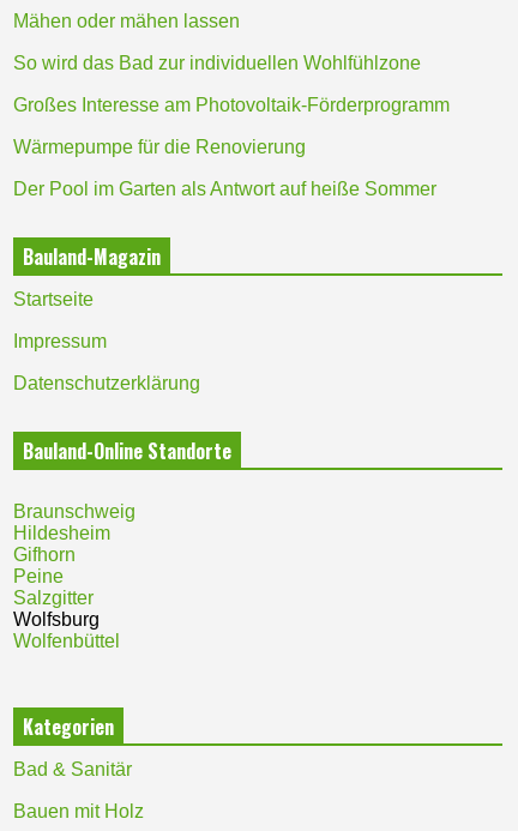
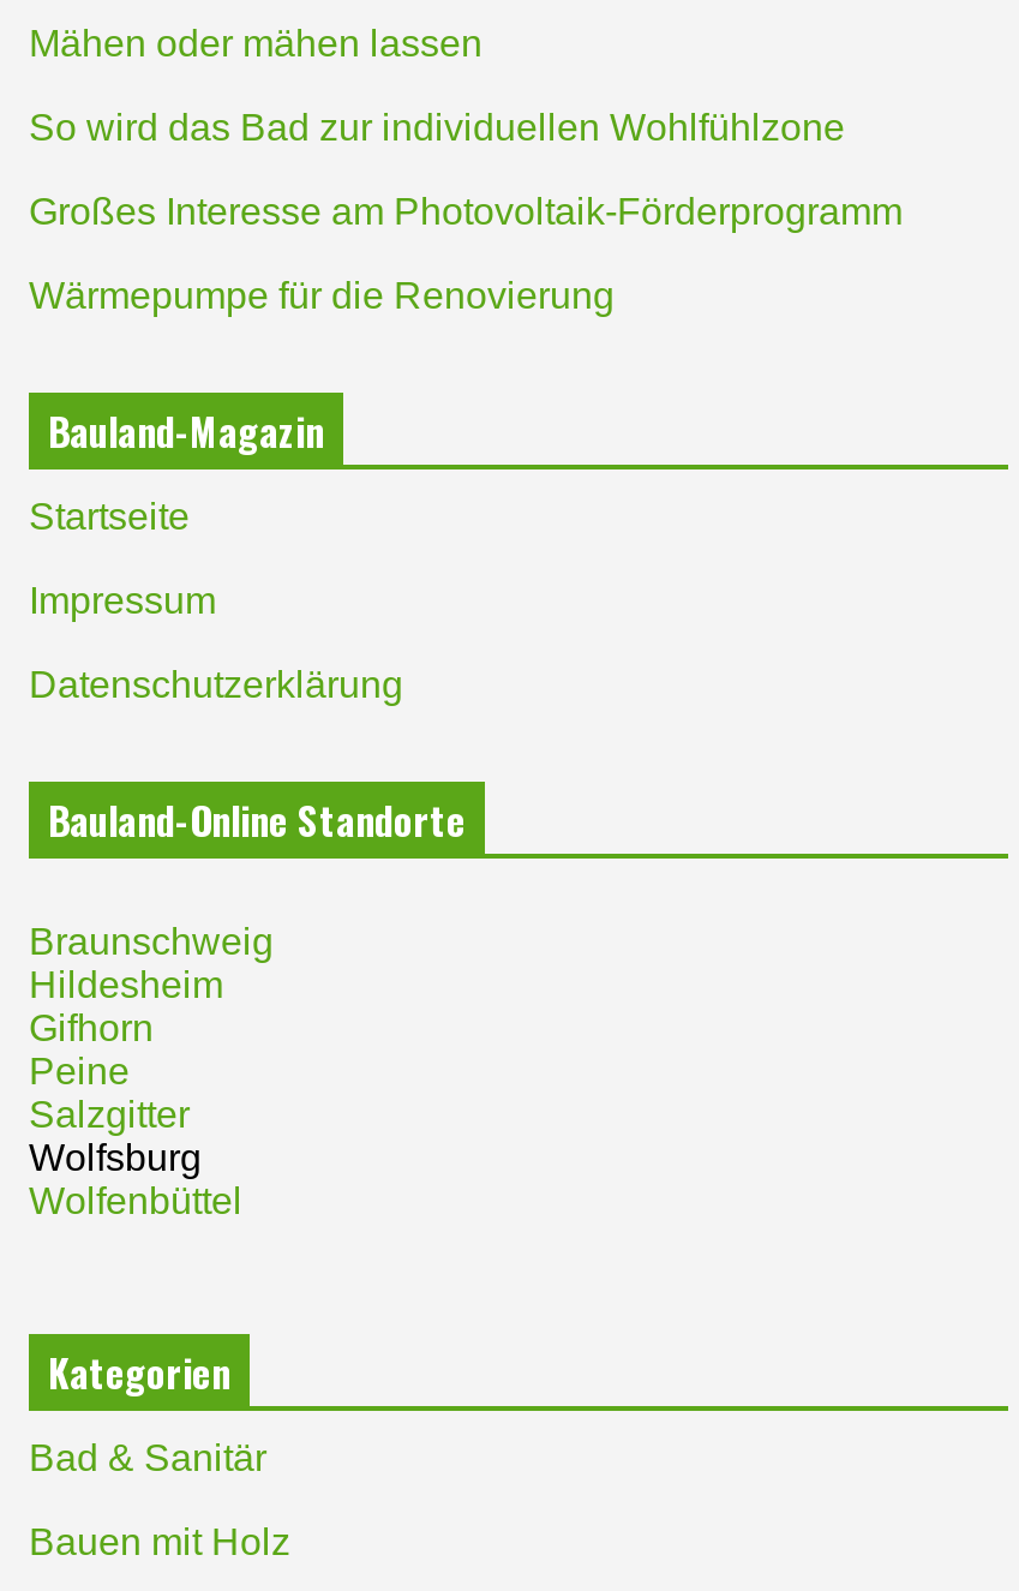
[13,178,436,198] Der Pool im Garten als Antwort auf heiße Sommer -> none

